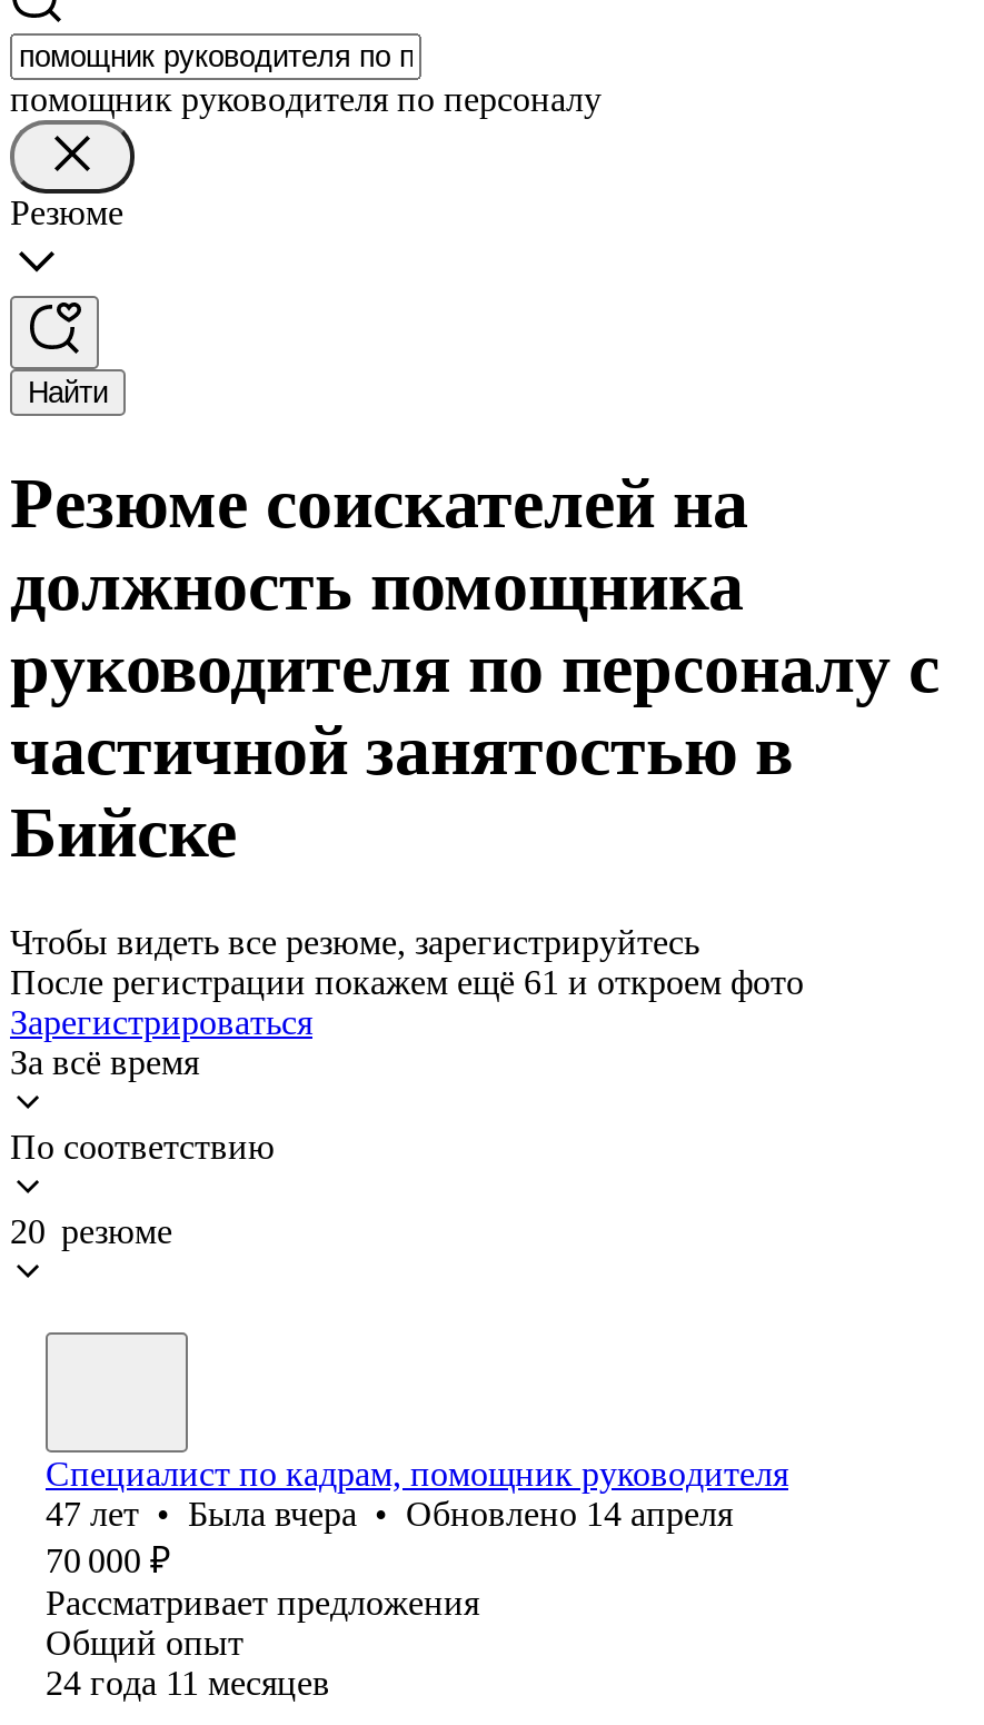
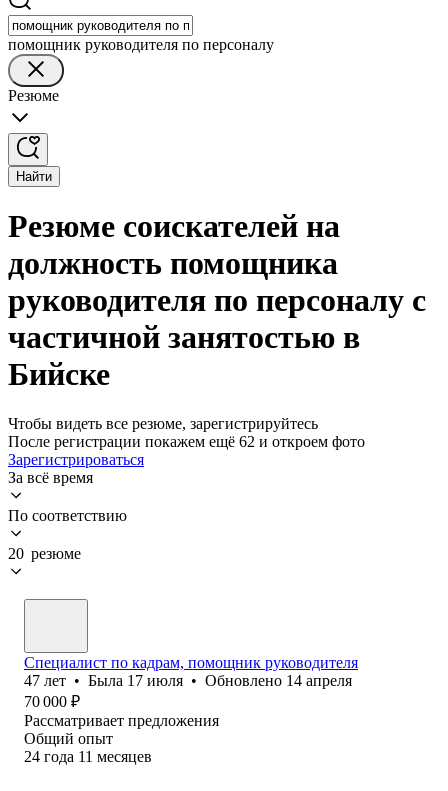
[10,963,804,1001] После регистрации покажем ещё 61 и откроем фото -> [8,433,365,450] После регистрации покажем ещё 62 и откроем фото
[46,1495,733,1532] 47 лет • Была вчера • Обновлено 14 апреля -> [24,672,352,689] 47 лет • Была 17 июля • Обновлено 14 апреля

